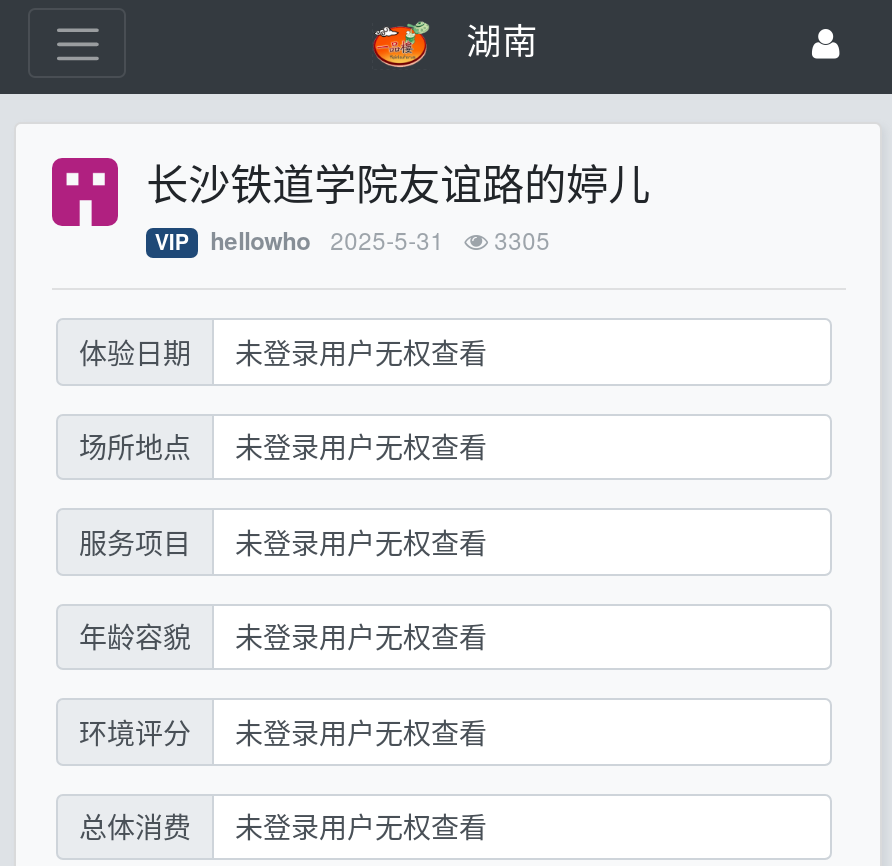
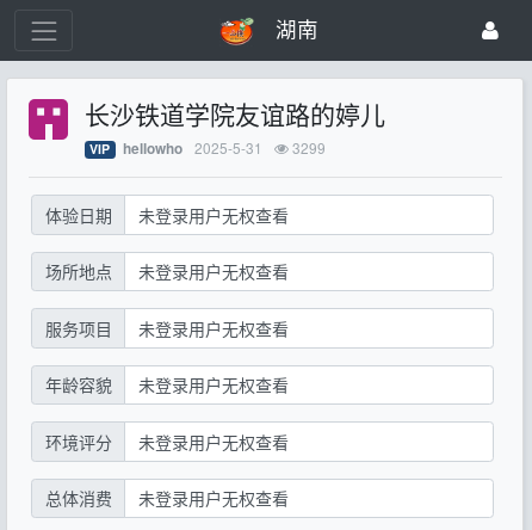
[155,223,550,259] VIP hellowho 2025-5-31 3305 -> [90,138,326,159] VIP hellowho 2025-5-31 3299

